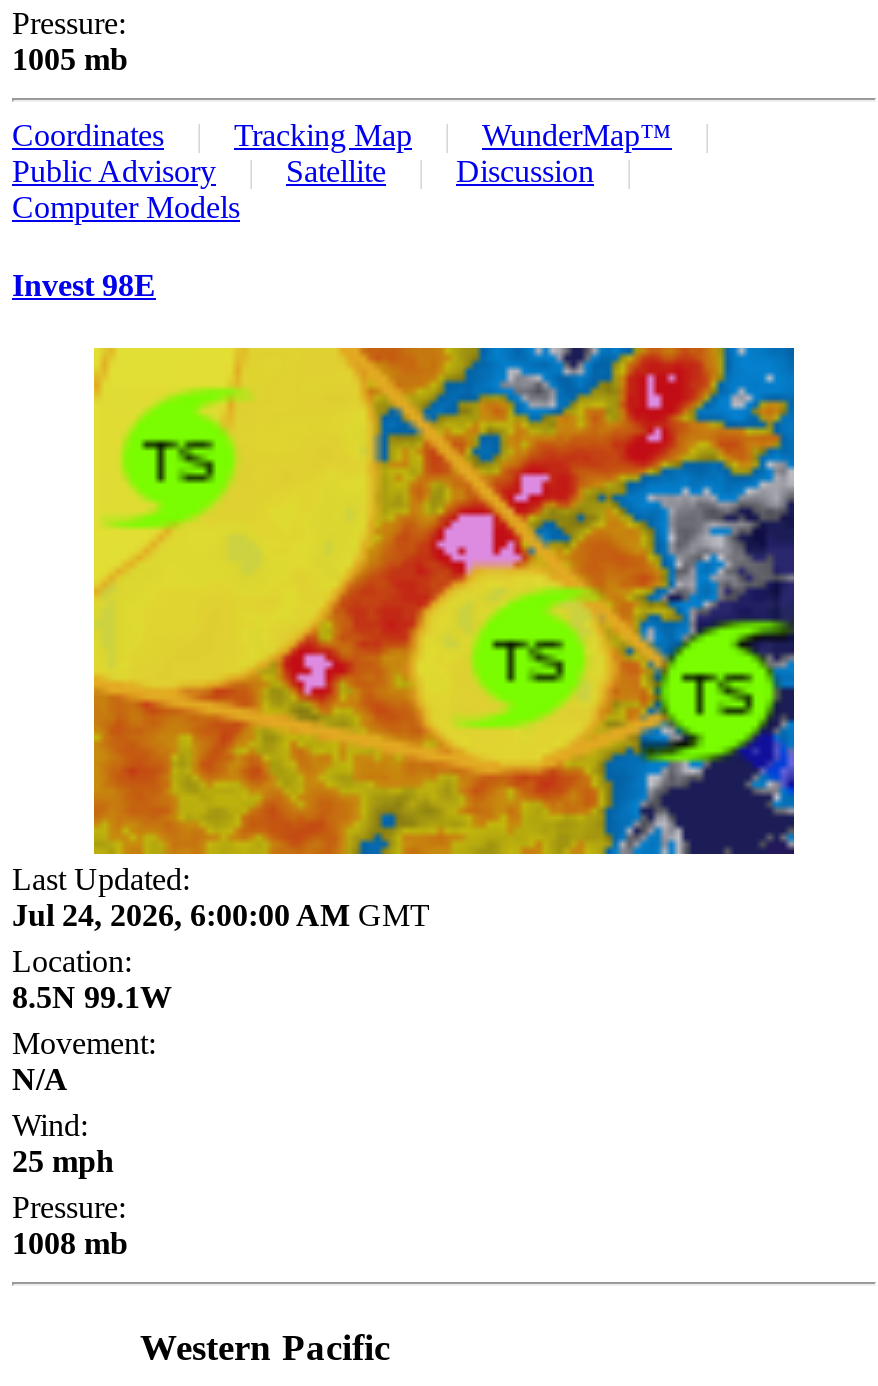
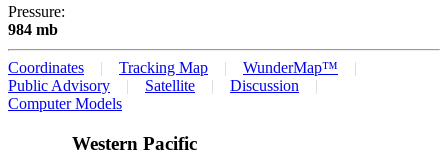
[12,42,128,76] 1005 mb -> [8,21,58,38] 984 mb
[12,269,156,303] Invest 98E -> none
[12,346,796,1259] [image] | Last Updated: | Jul 24, 2026, 6:00:00 AM GMT | Location: | 8.5N 99.1W | Movement: | N/A | Wind: | 25 mph | Pressure: | 1008 mb -> none

